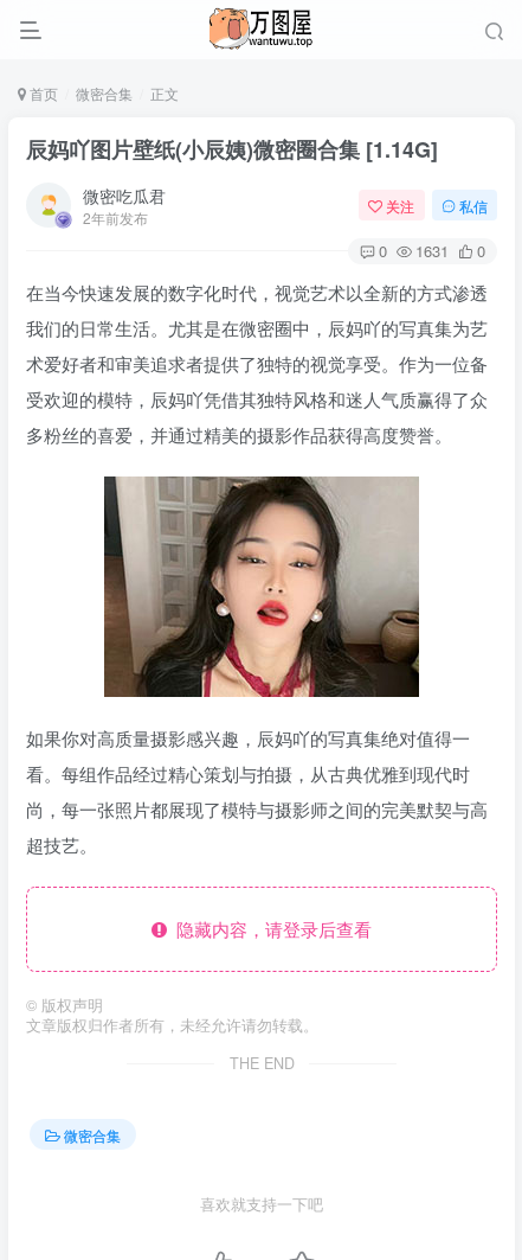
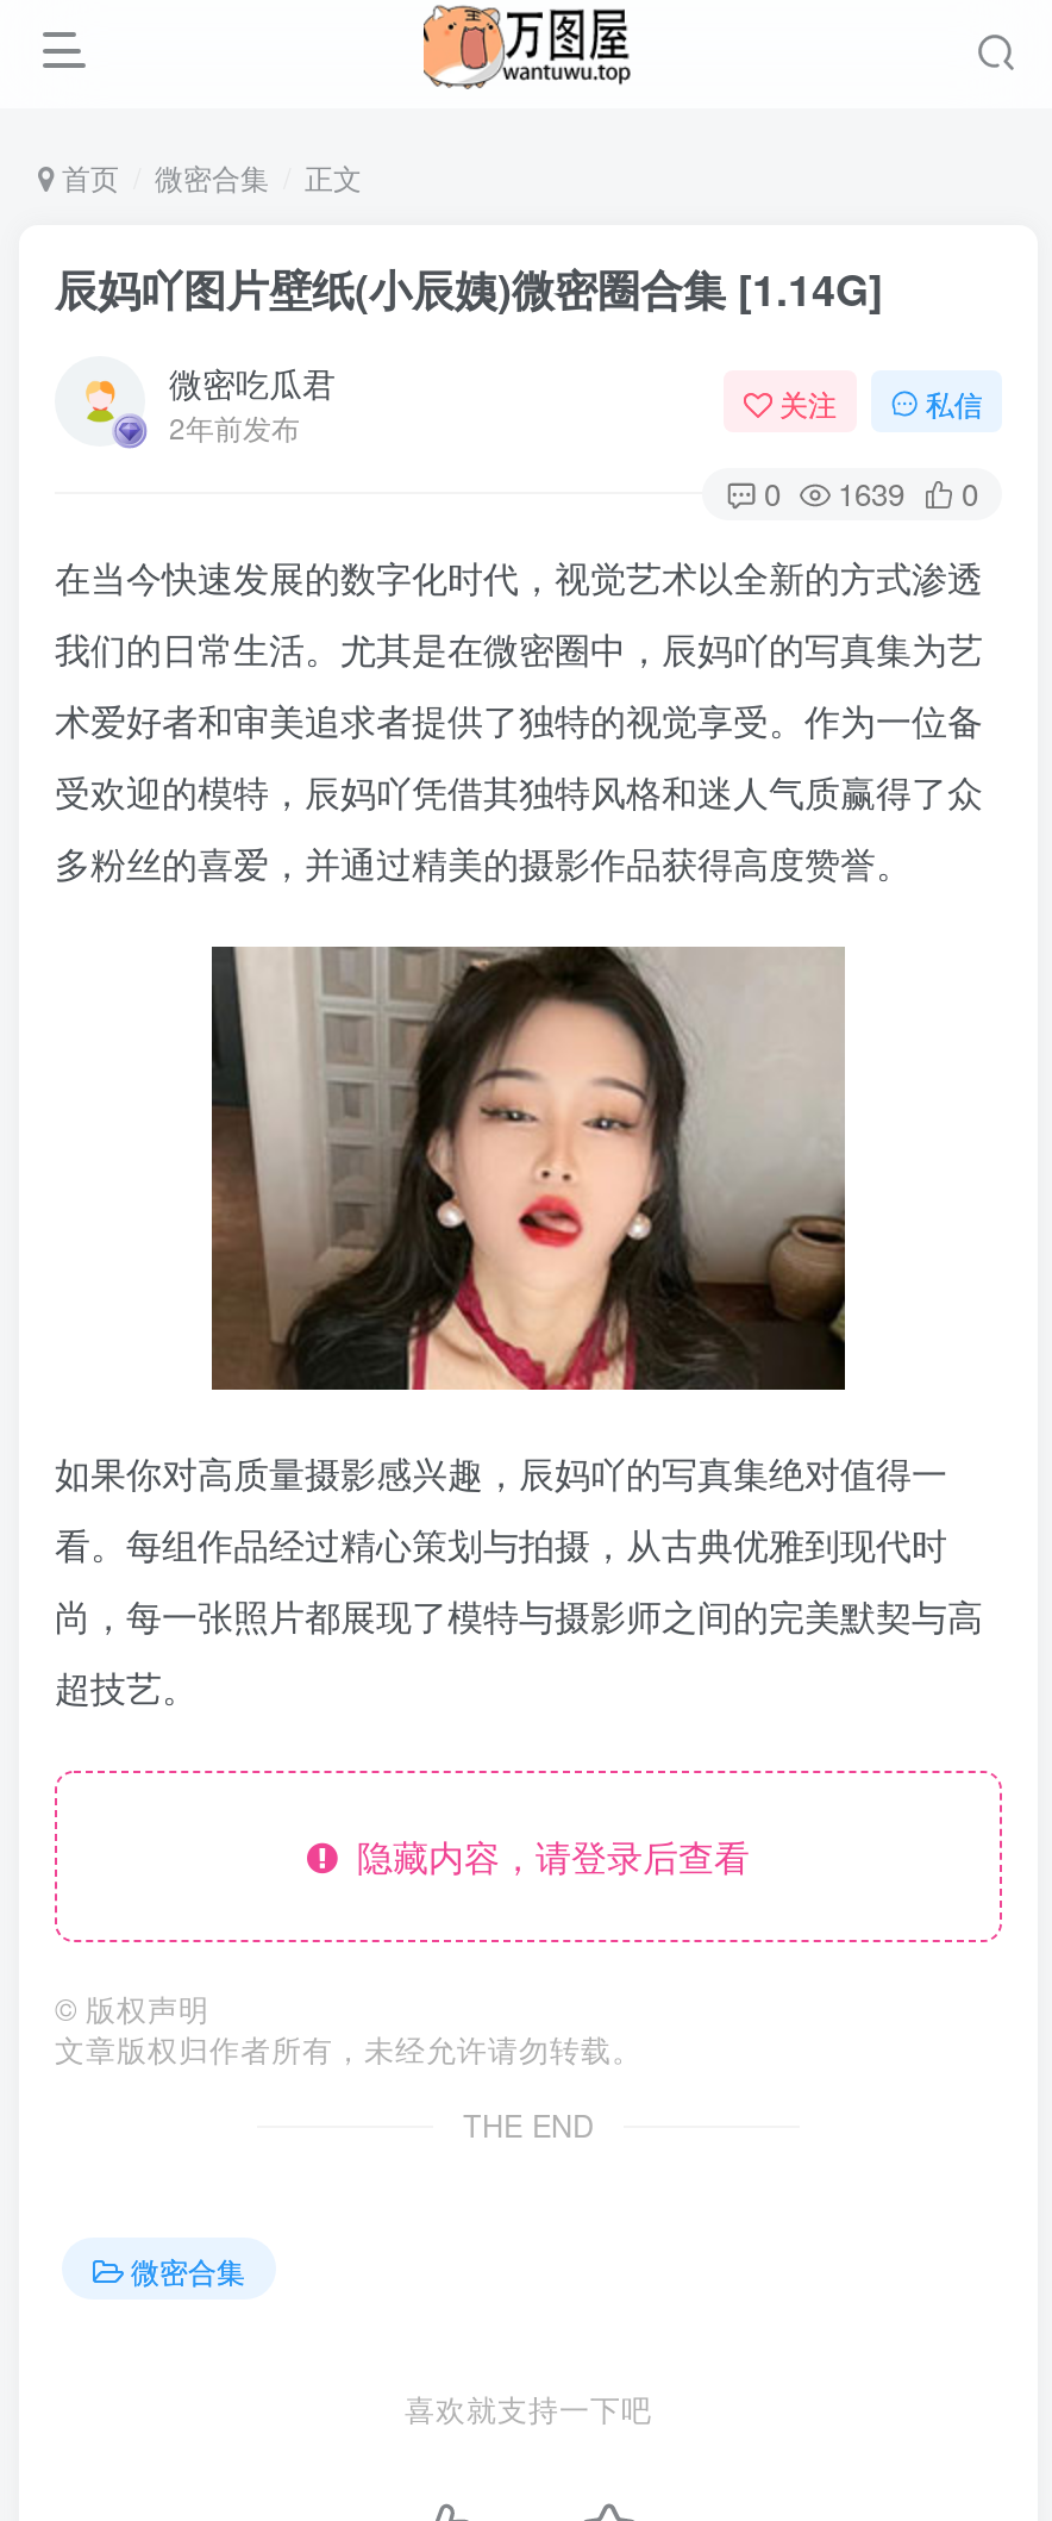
[379,239,485,262] 0 1631 0 -> [764,470,978,516] 0 1639 0

